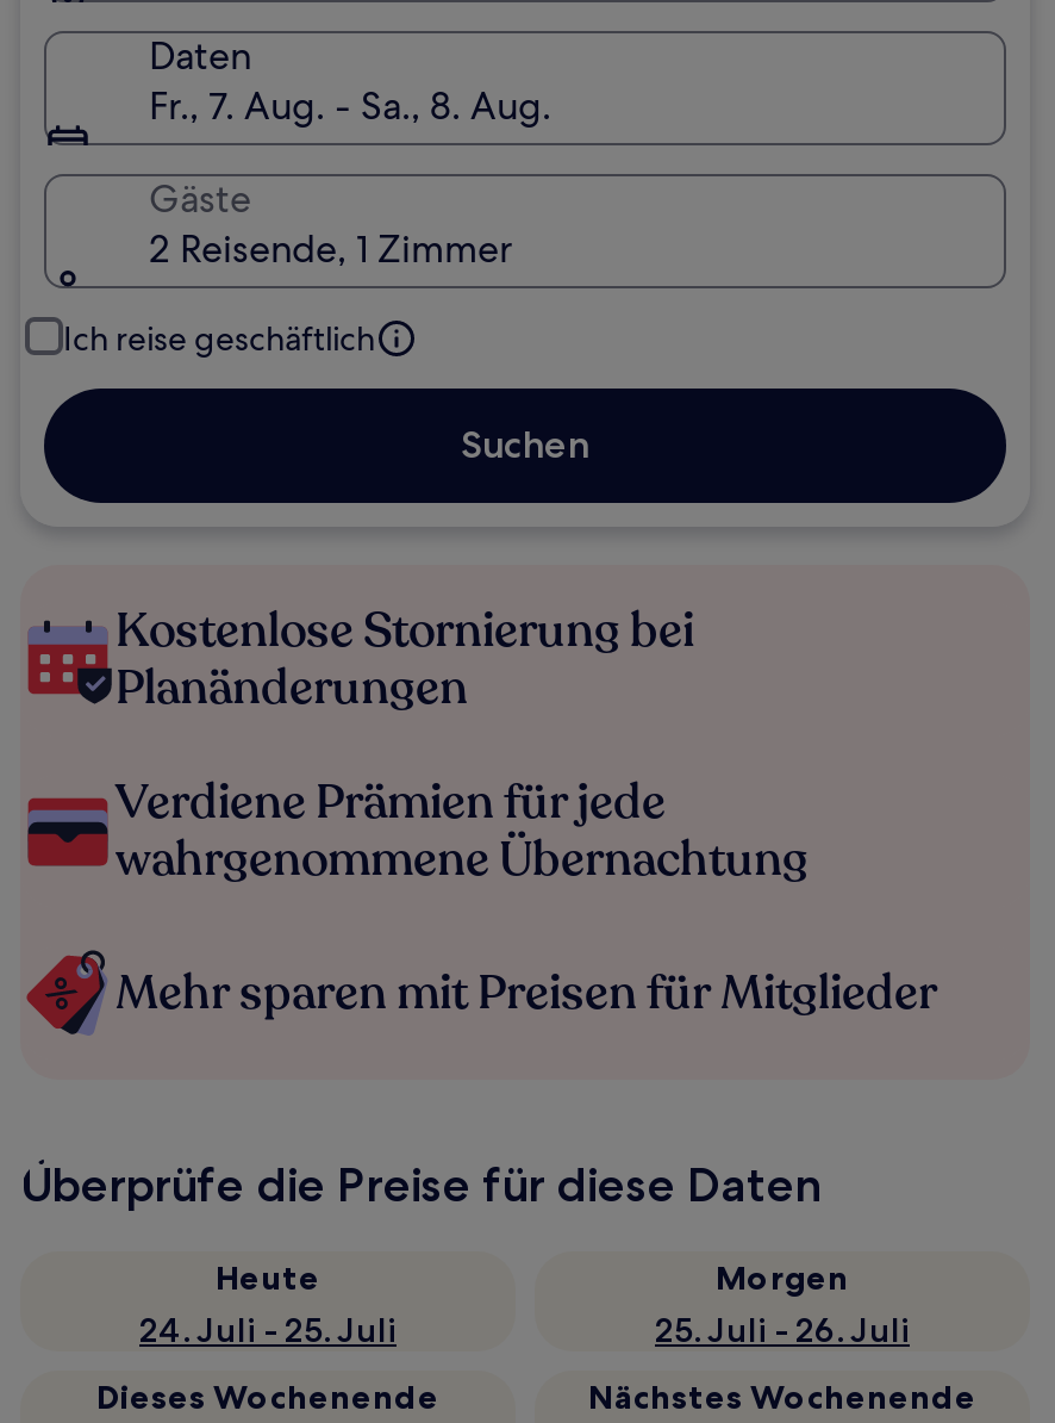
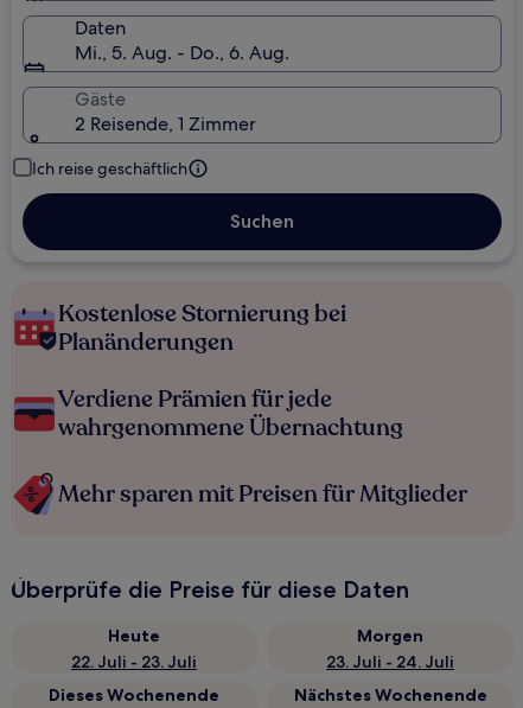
[149,81,551,131] Fr., 7. Aug. - Sa., 8. Aug. -> [75,40,289,65] Mi., 5. Aug. - Do., 6. Aug.
[139,1309,397,1351] 24. Juli - 25. Juli -> [71,651,197,672] 22. Juli - 23. Juli
[655,1309,910,1351] 25. Juli - 26. Juli -> [326,651,454,672] 23. Juli - 24. Juli

